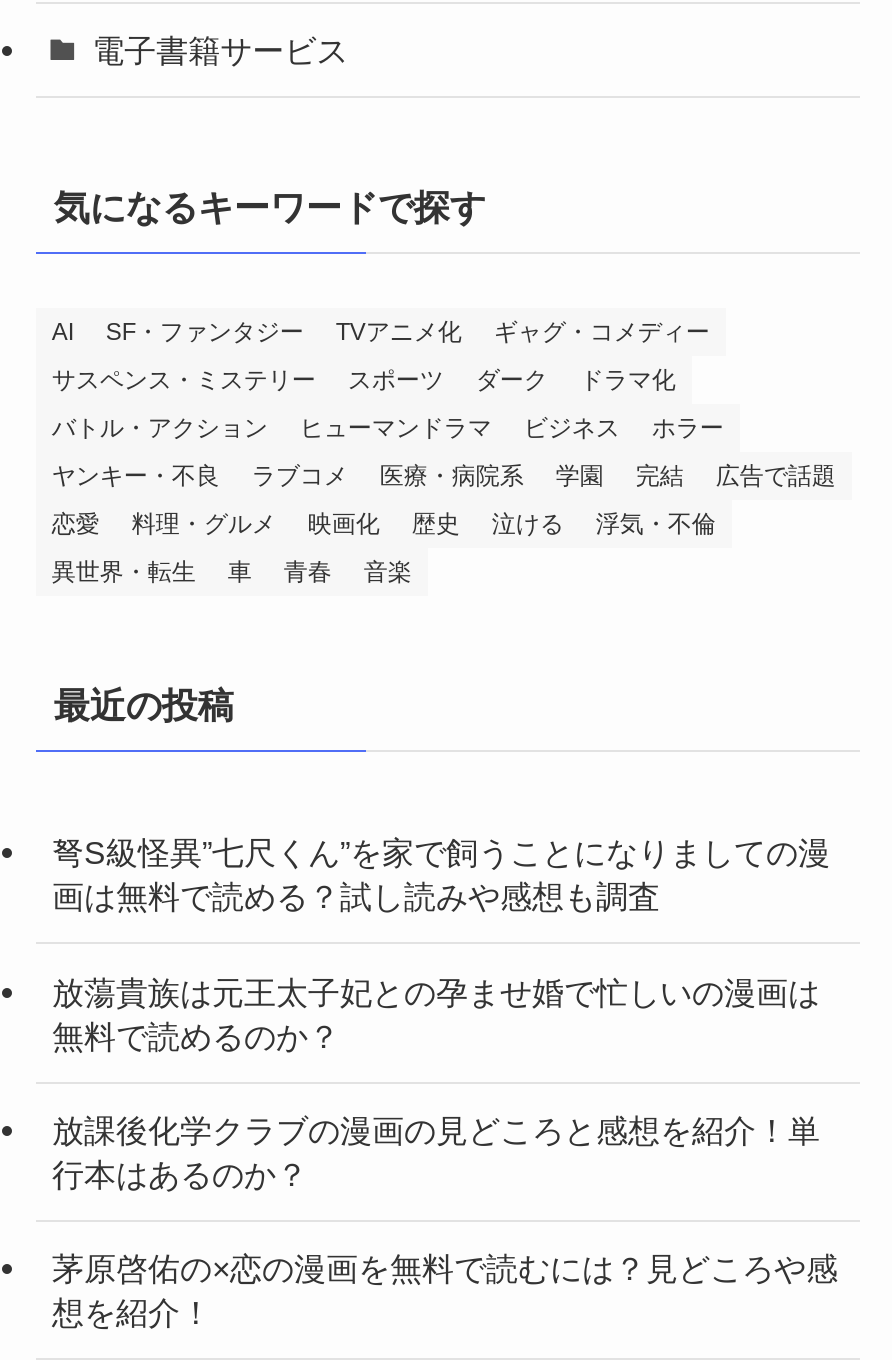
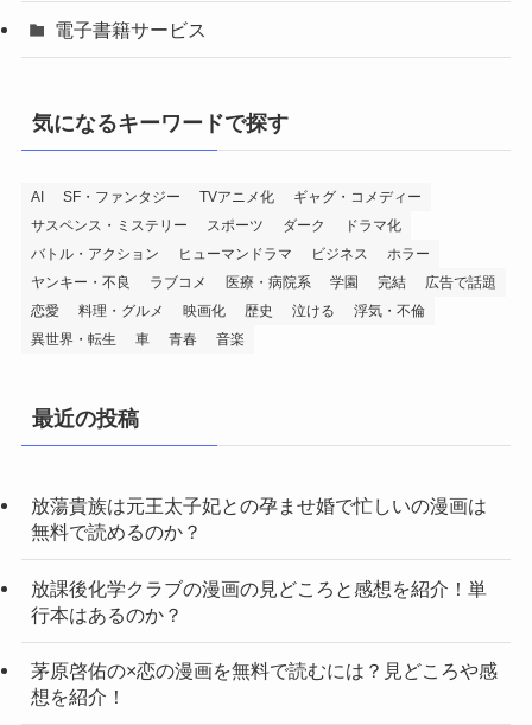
[52,835,830,915] 弩S級怪異”七尺くん”を家で飼うことになりましての漫 | 画は無料で読める？試し読みや感想も調査 -> none

